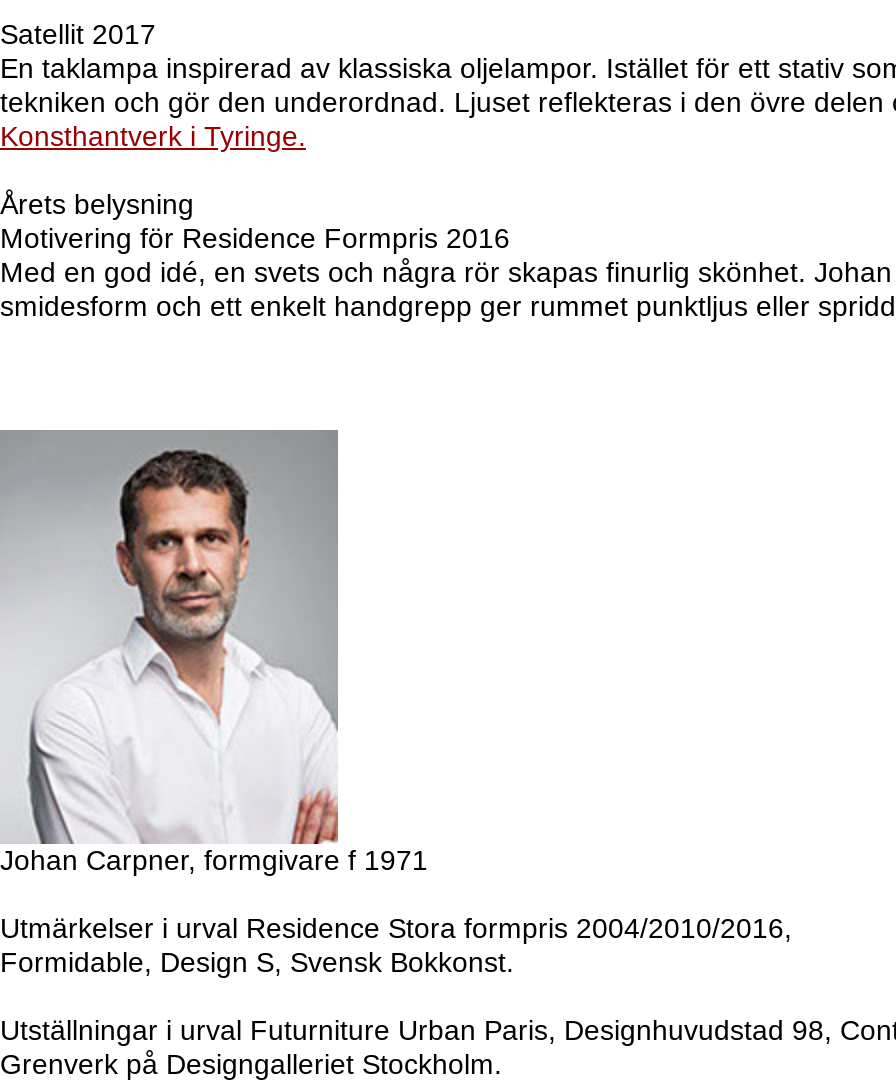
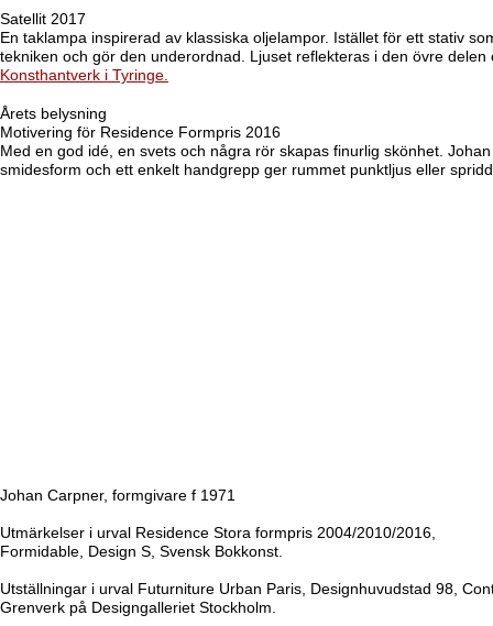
[6,428,340,840] [image] -> none

